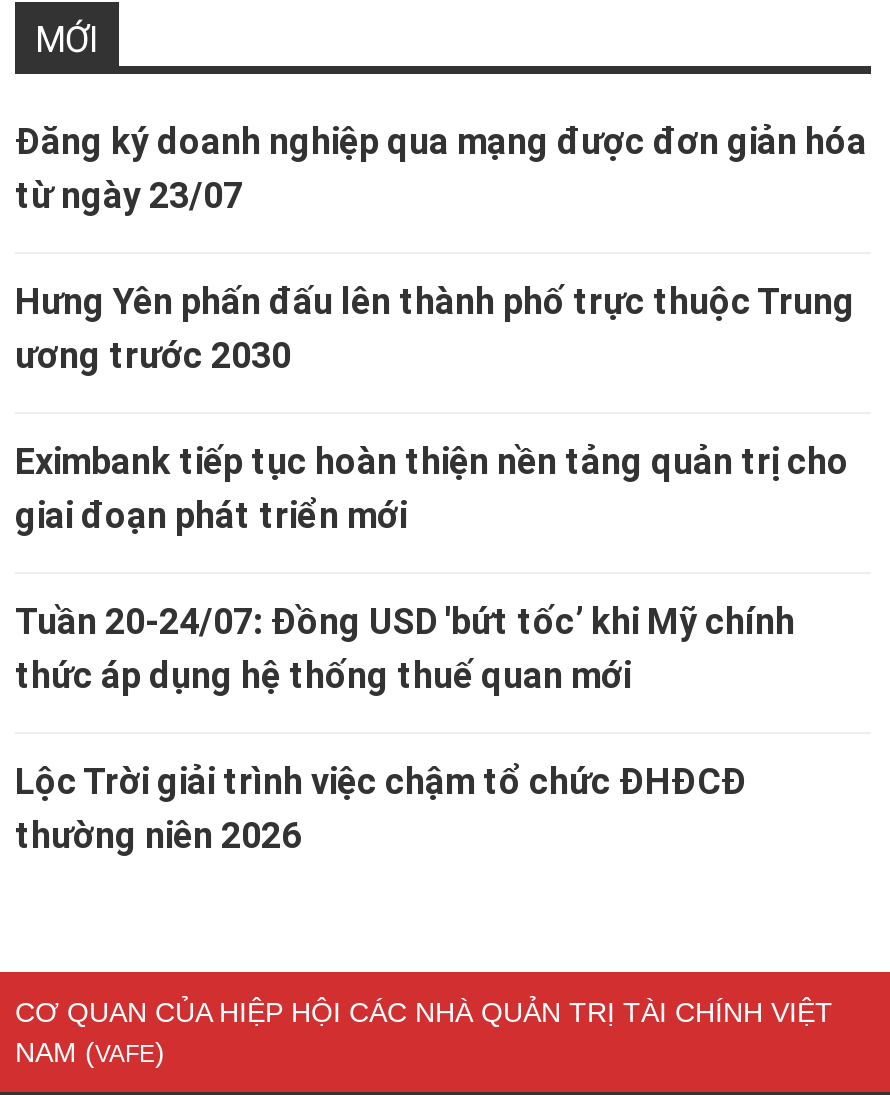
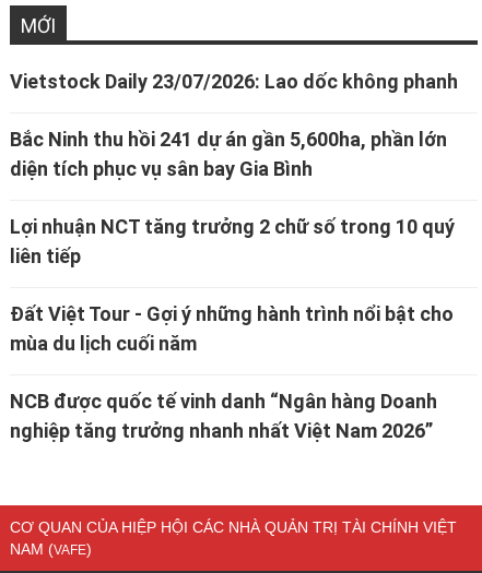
[15,120,867,216] Đăng ký doanh nghiệp qua mạng được đơn giản hóa | từ ngày 23/07 -> [10,70,458,93] Vietstock Daily 23/07/2026: Lao dốc không phanh
[15,280,855,376] Hưng Yên phấn đấu lên thành phố trực thuộc Trung | ương trước 2030 -> [10,127,447,180] Bắc Ninh thu hồi 241 dự án gần 5,600ha, phần lớn | diện tích phục vụ sân bay Gia Bình
[15,440,849,536] Eximbank tiếp tục hoàn thiện nền tảng quản trị cho | giai đoạn phát triển mới -> [10,215,455,267] Lợi nhuận NCT tăng trưởng 2 chữ số trong 10 quý | liên tiếp
[15,600,795,696] Tuần 20-24/07: Đồng USD 'bứt tốc’ khi Mỹ chính | thức áp dụng hệ thống thuế quan mới -> [10,302,454,354] Đất Việt Tour - Gợi ý những hành trình nổi bật cho | mùa du lịch cuối năm
[15,760,747,856] Lộc Trời giải trình việc chậm tổ chức ĐHĐCĐ | thường niên 2026 -> [10,389,437,442] NCB được quốc tế vinh danh “Ngân hàng Doanh | nghiệp tăng trưởng nhanh nhất Việt Nam 2026”

